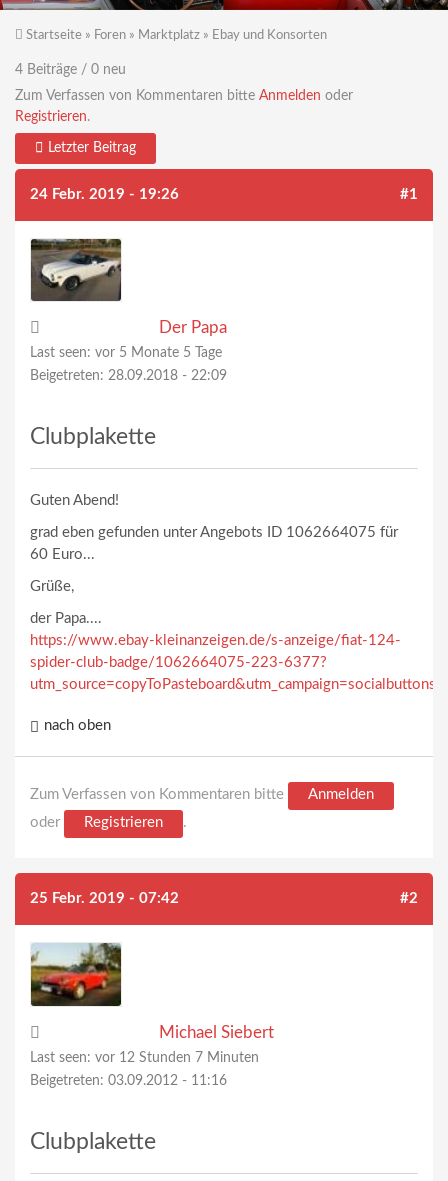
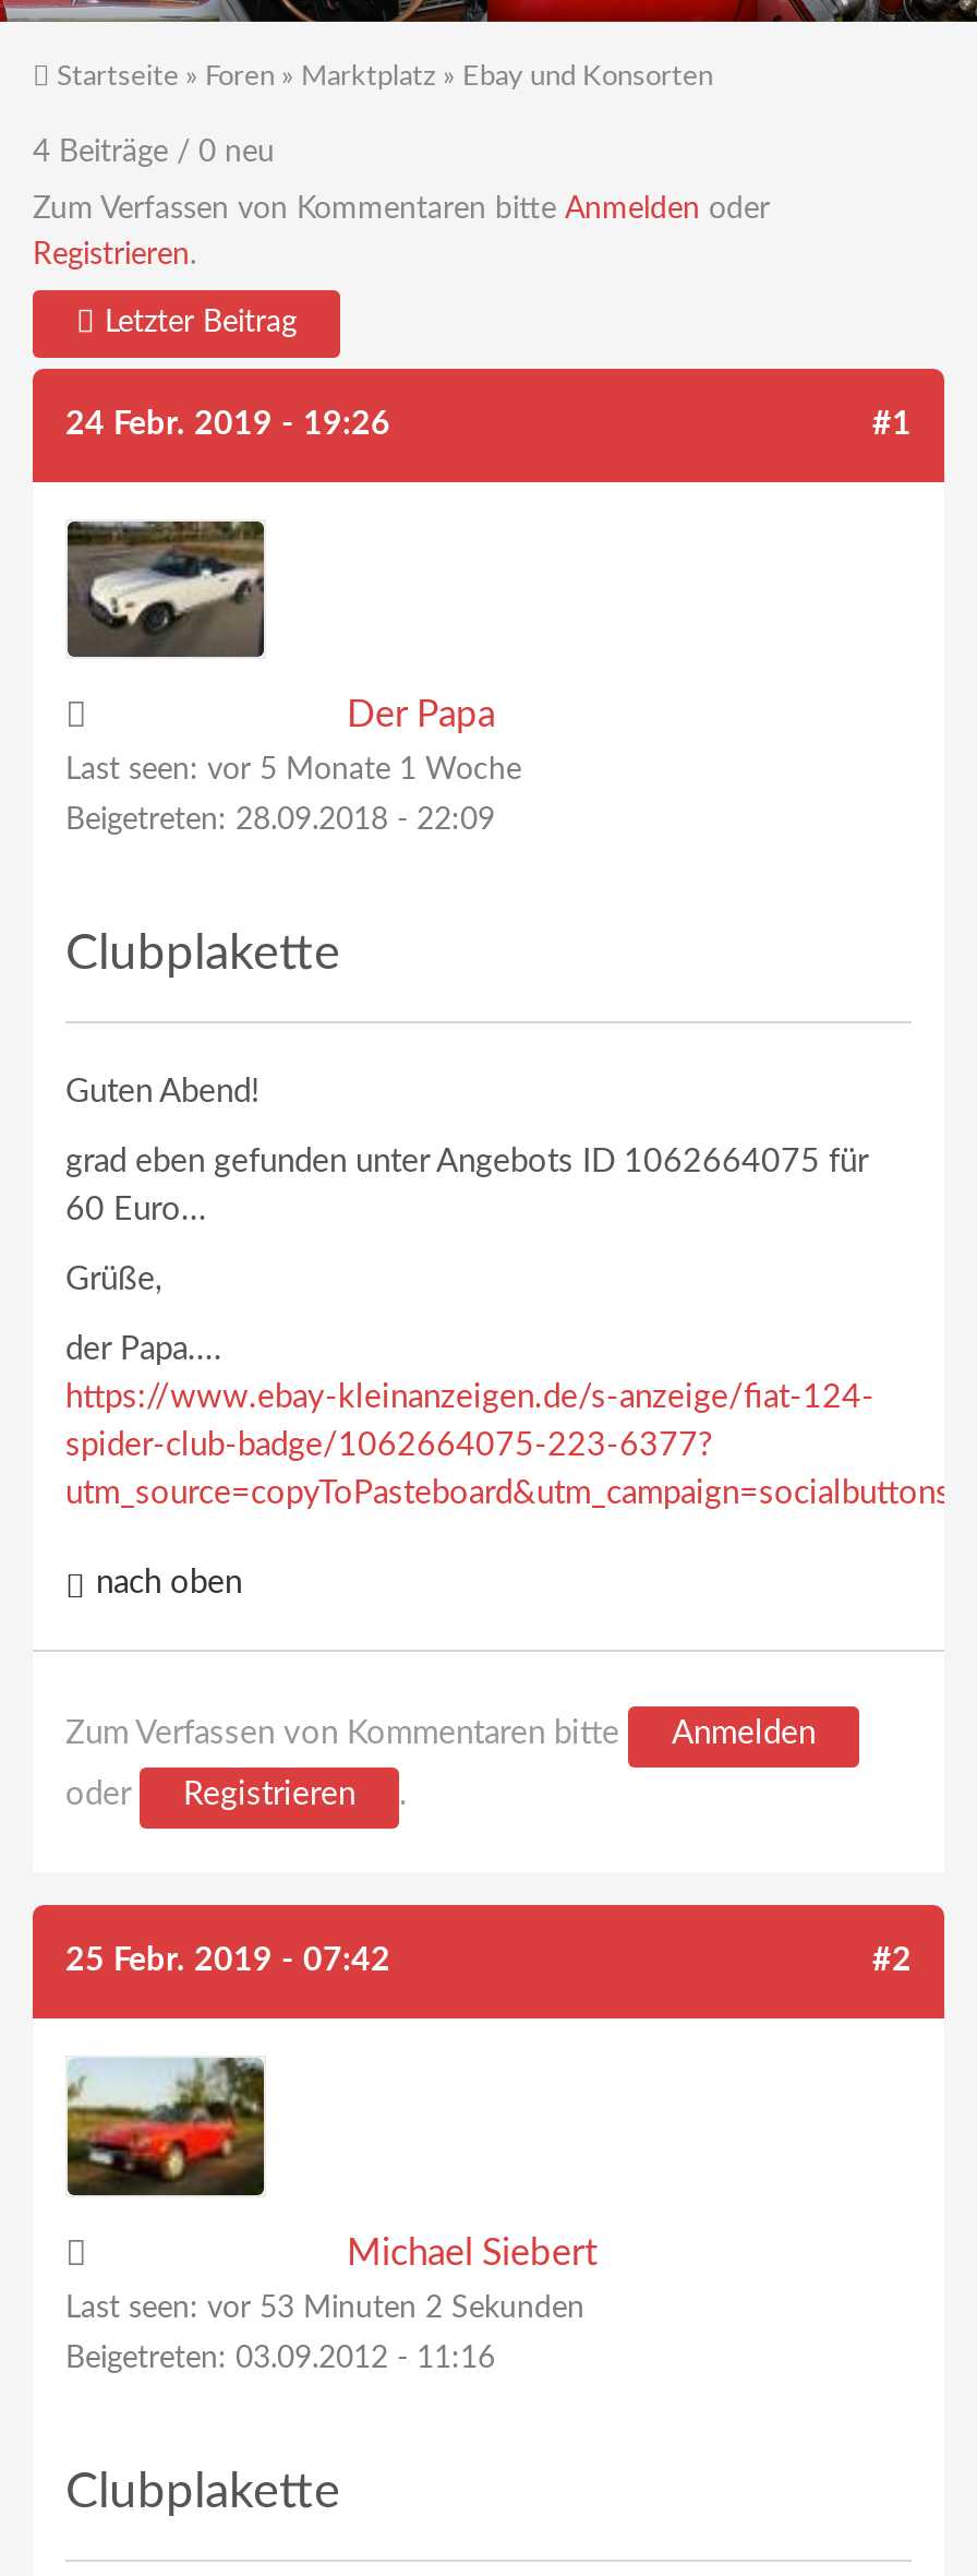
[30,346,222,360] Last seen: vor 5 Monate 5 Tage -> [65,756,521,786] Last seen: vor 5 Monate 1 Woche
[30,1051,259,1065] Last seen: vor 12 Stunden 7 Minuten -> [65,2293,584,2324] Last seen: vor 53 Minuten 2 Sekunden

